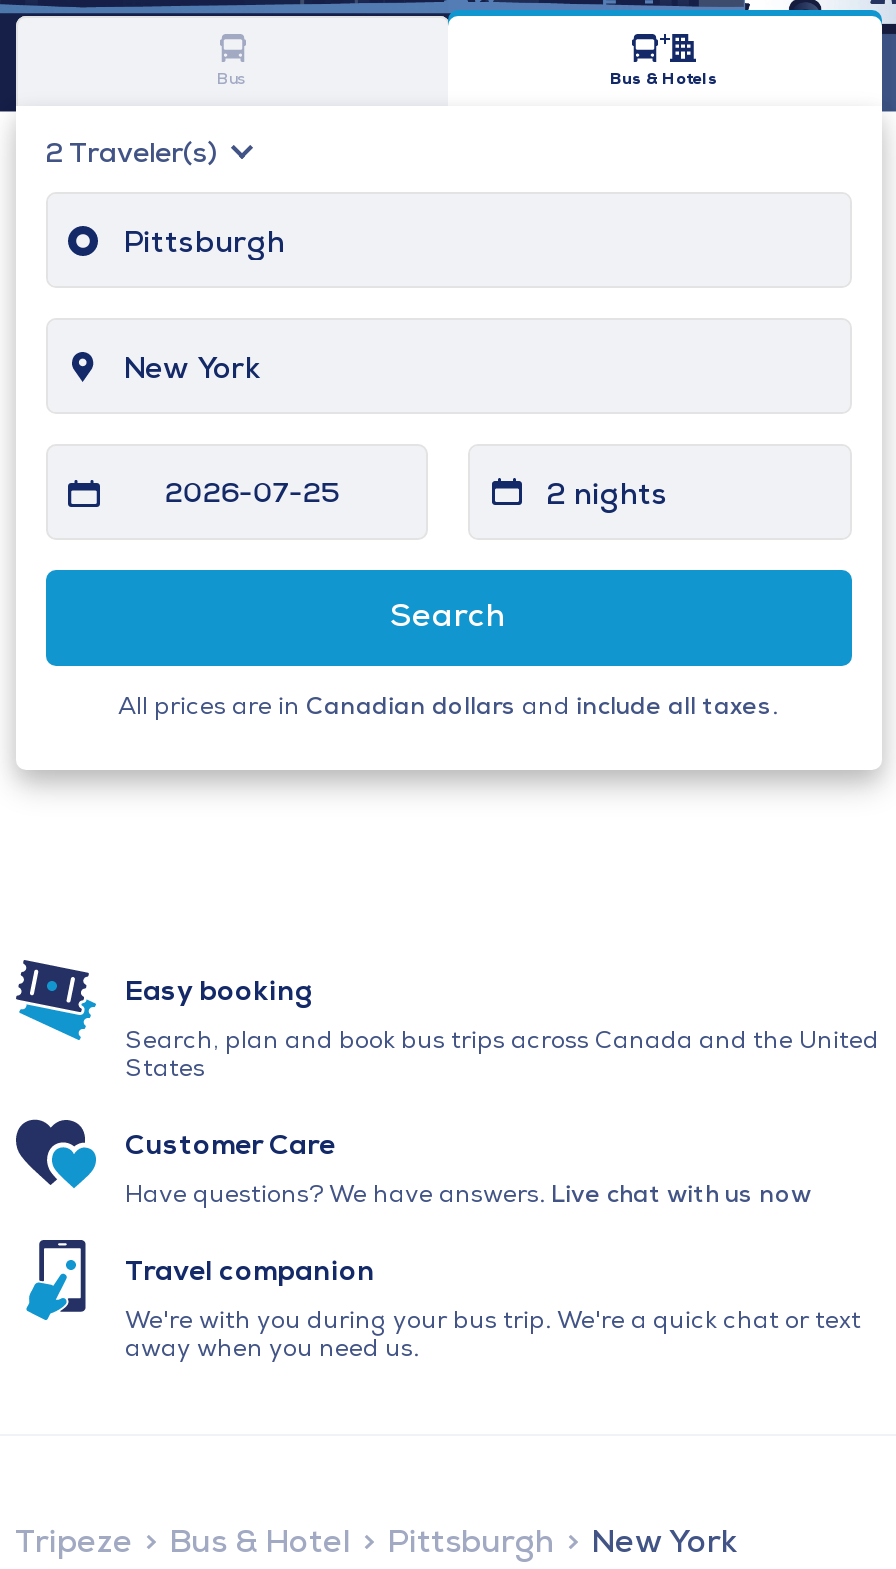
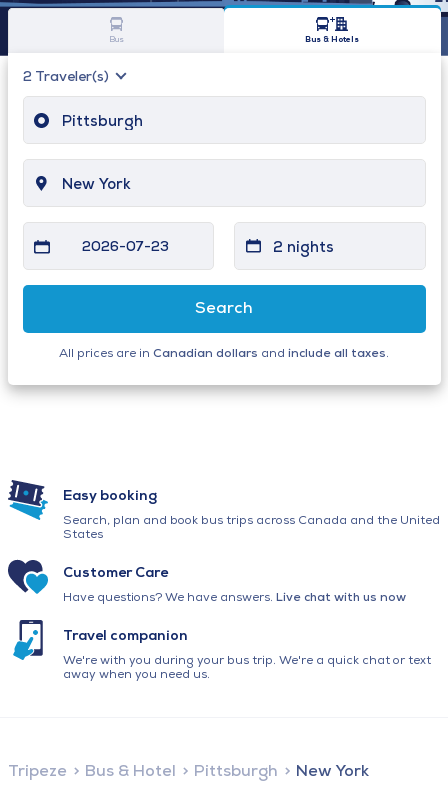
[164,479,338,509] 2026-07-25 -> [82,239,169,254] 2026-07-23

